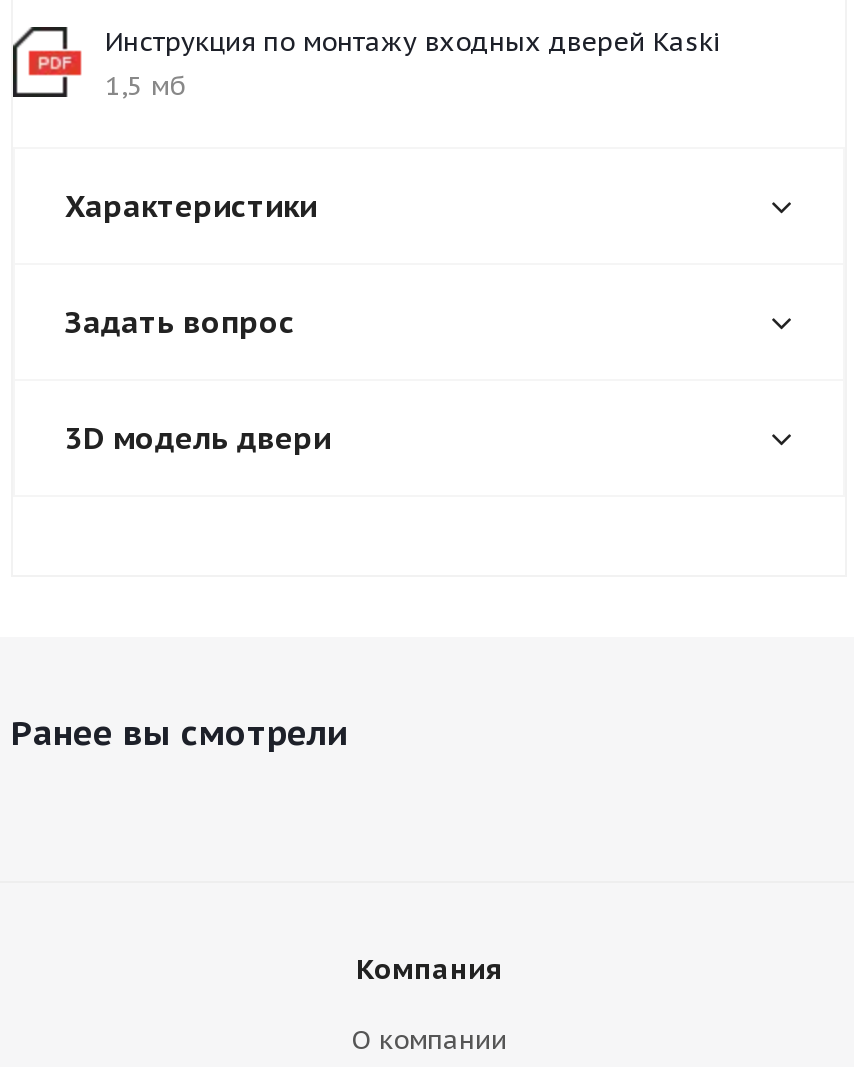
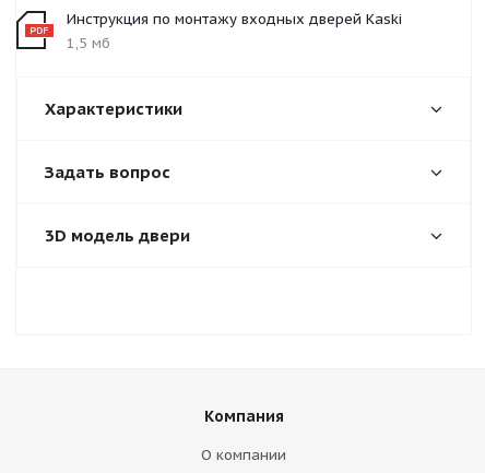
[11,712,349,756] Ранее вы смотрели -> none

